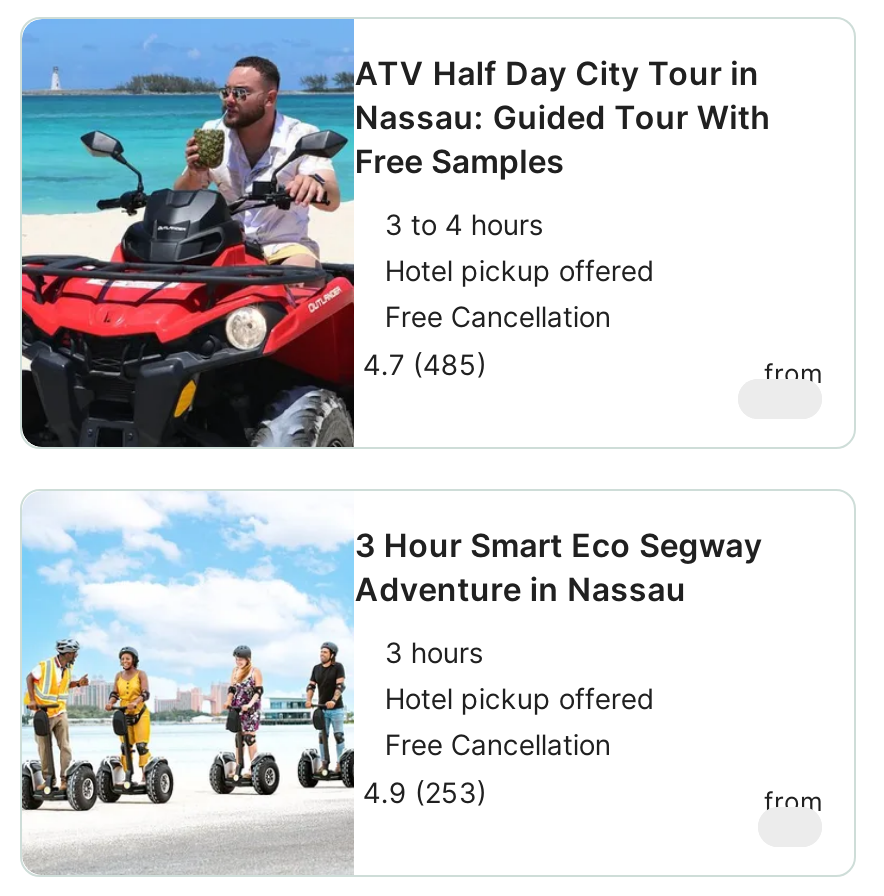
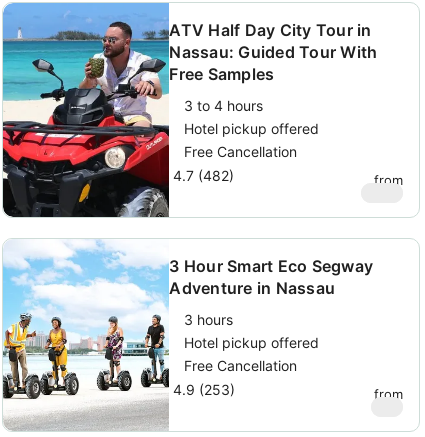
[355,347,487,381] 4.7 (485) -> [169,167,234,184] 4.7 (482)

